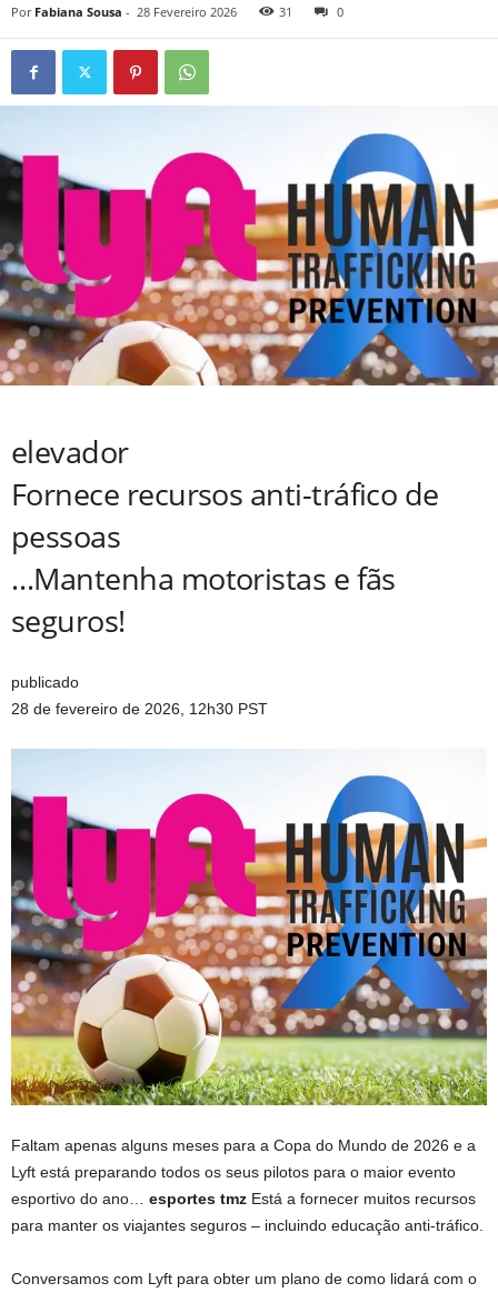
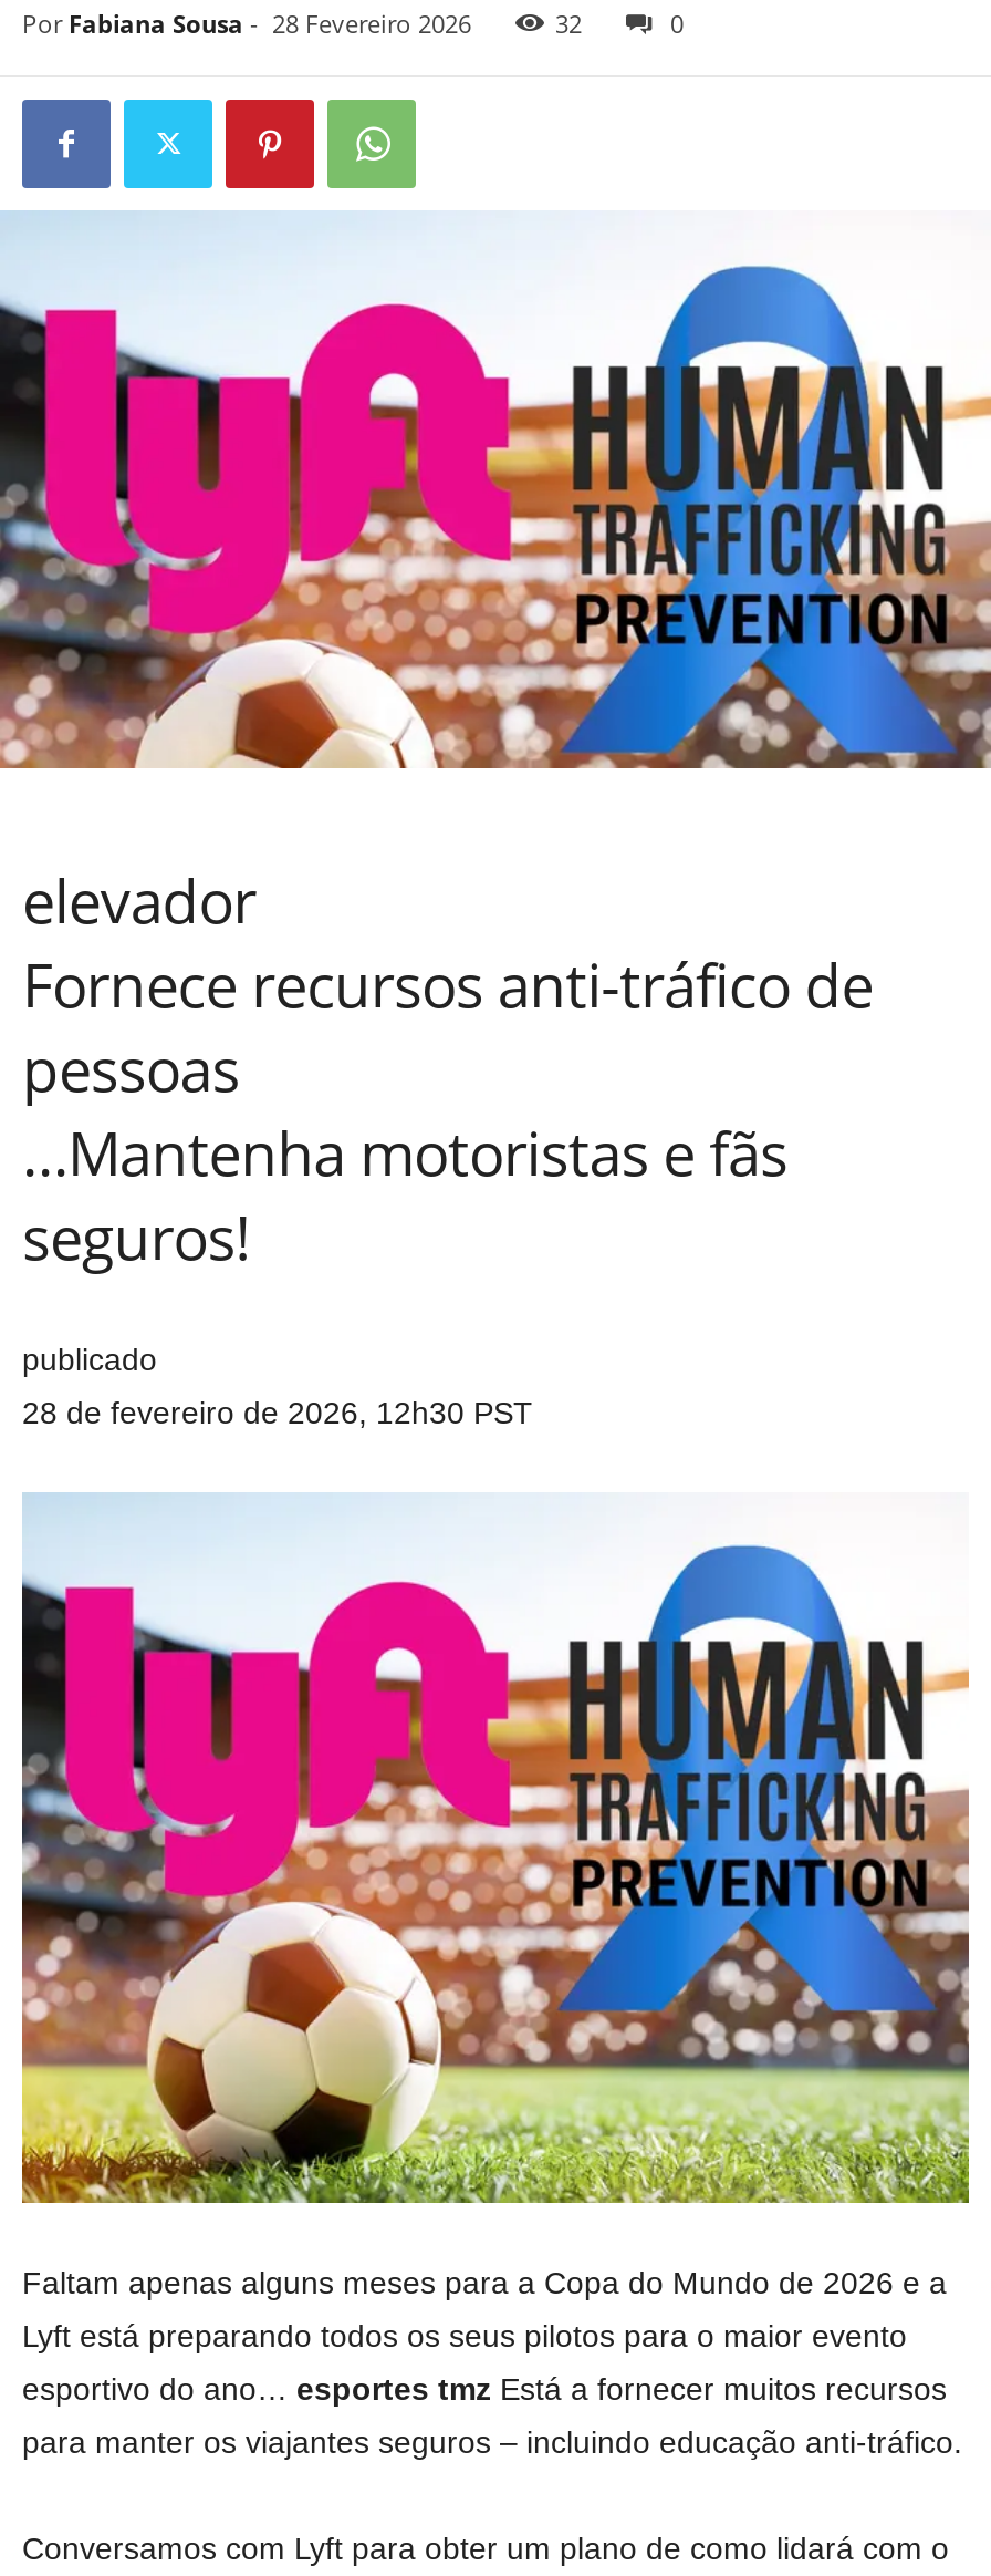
[279,3,292,20] 31 -> [555,7,582,40] 32

